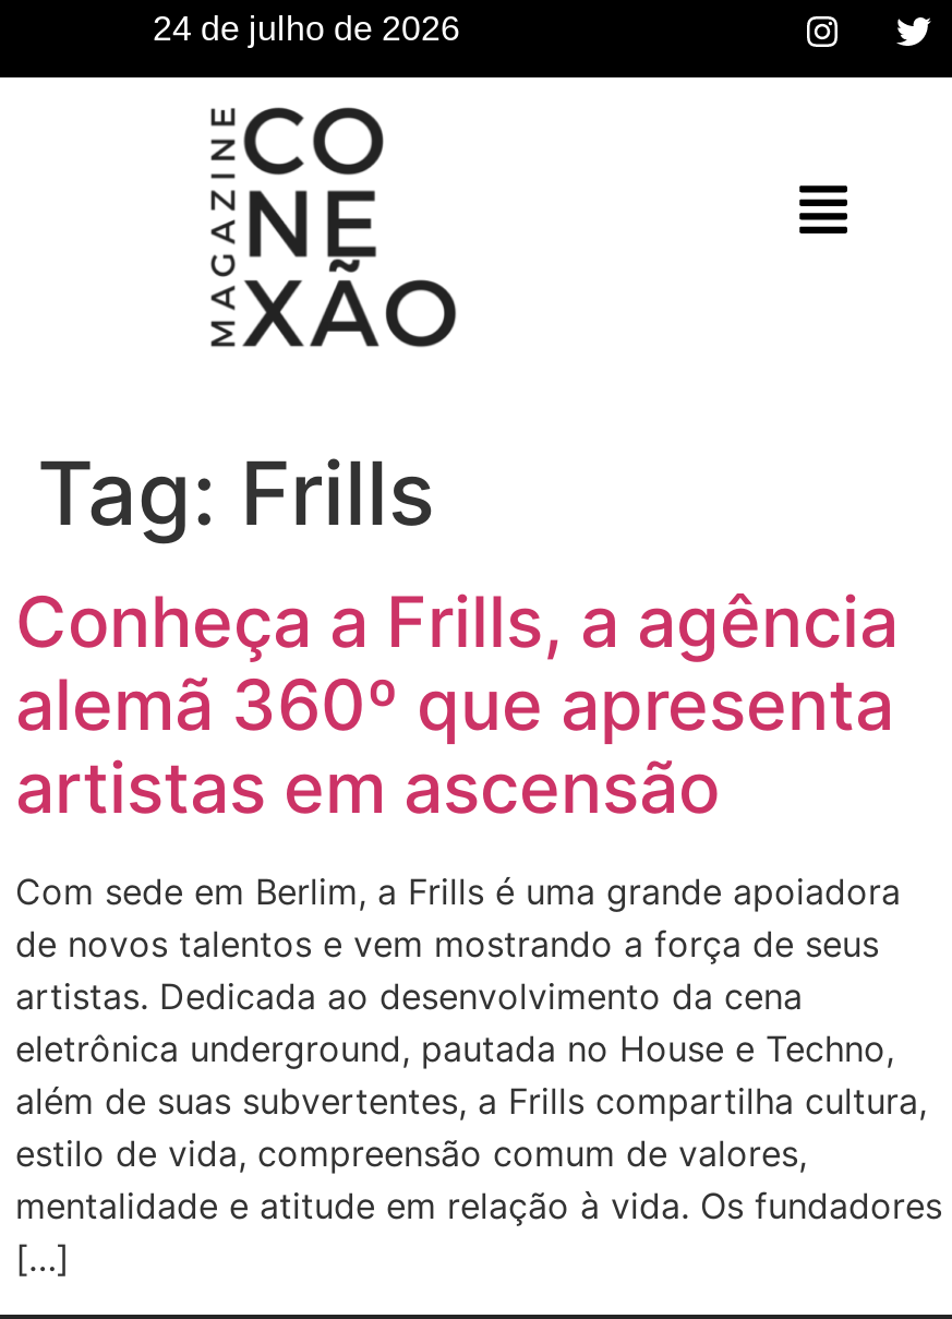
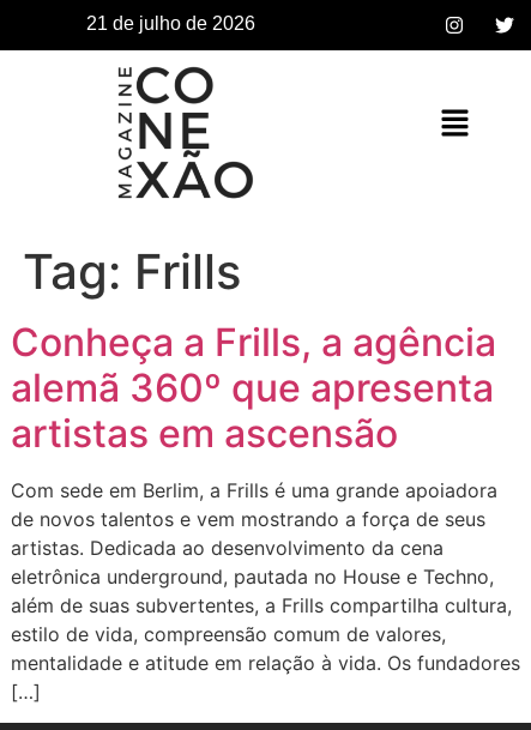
[153,10,460,47] 24 de julho de 2026 -> [86,13,255,34] 21 de julho de 2026

